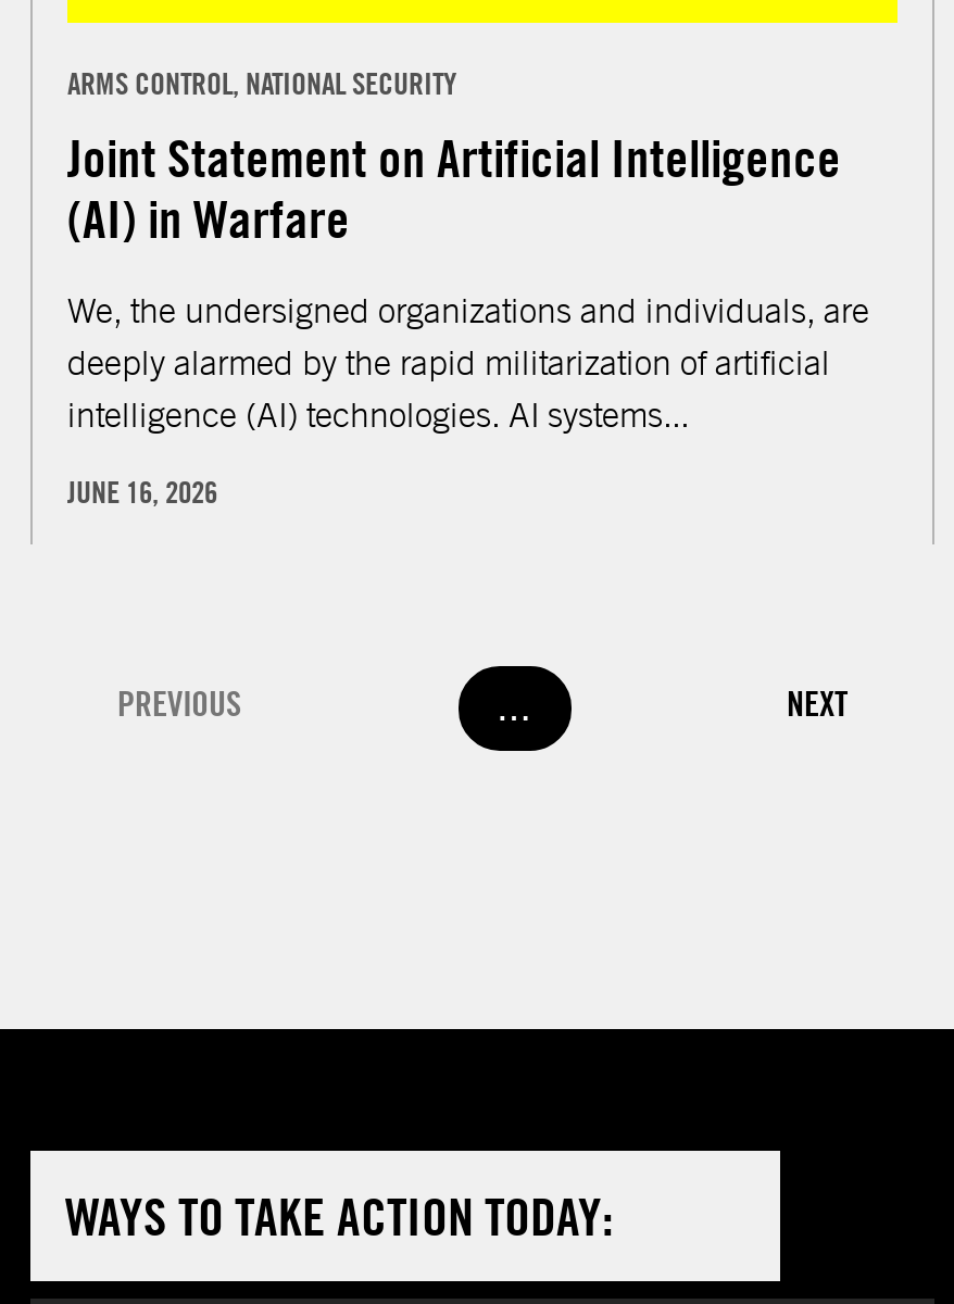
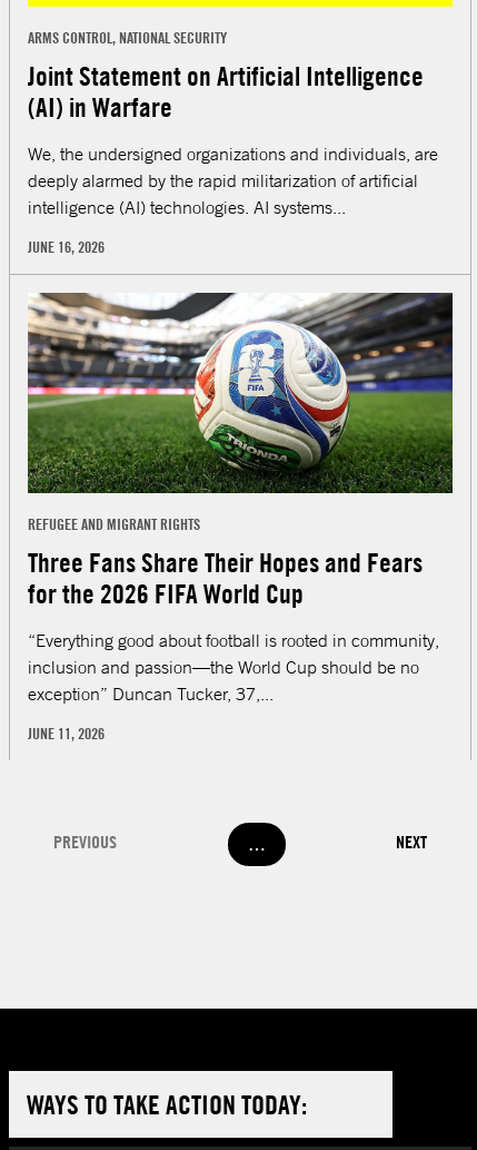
none -> [27,292,454,743] [image] | REFUGEE AND MIGRANT RIGHTS | Three Fans Share Their Hopes and Fears | for the 2026 FIFA World Cup | “Everything good about football is rooted in community, | inclusion and passion—the World Cup should be no | exception” Duncan Tucker, 37,... | JUNE 11, 2026

